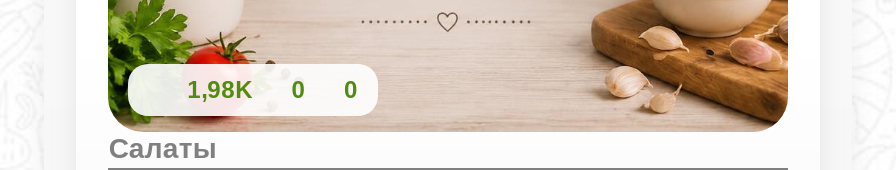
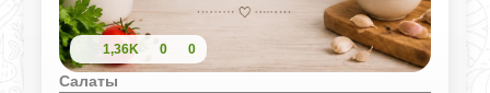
[187,76,358,104] 1,98K 0 0 -> [102,41,196,57] 1,36K 0 0

